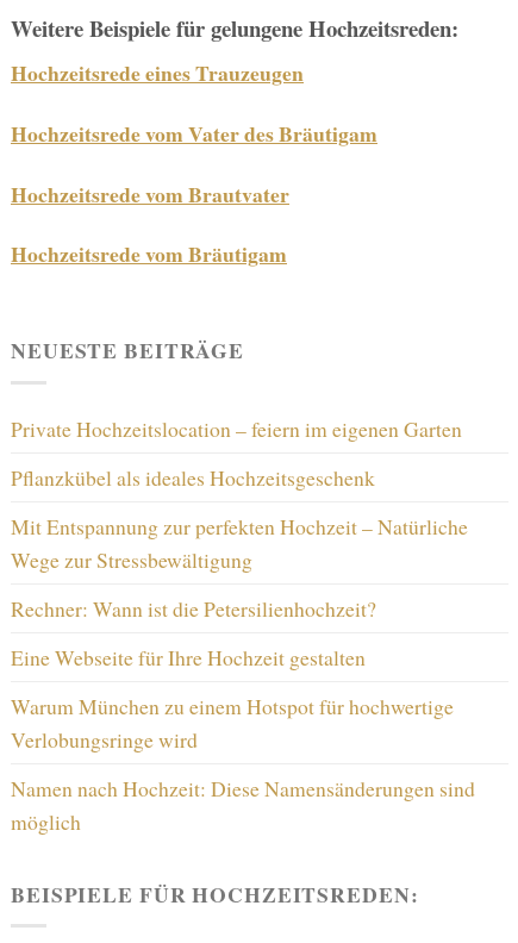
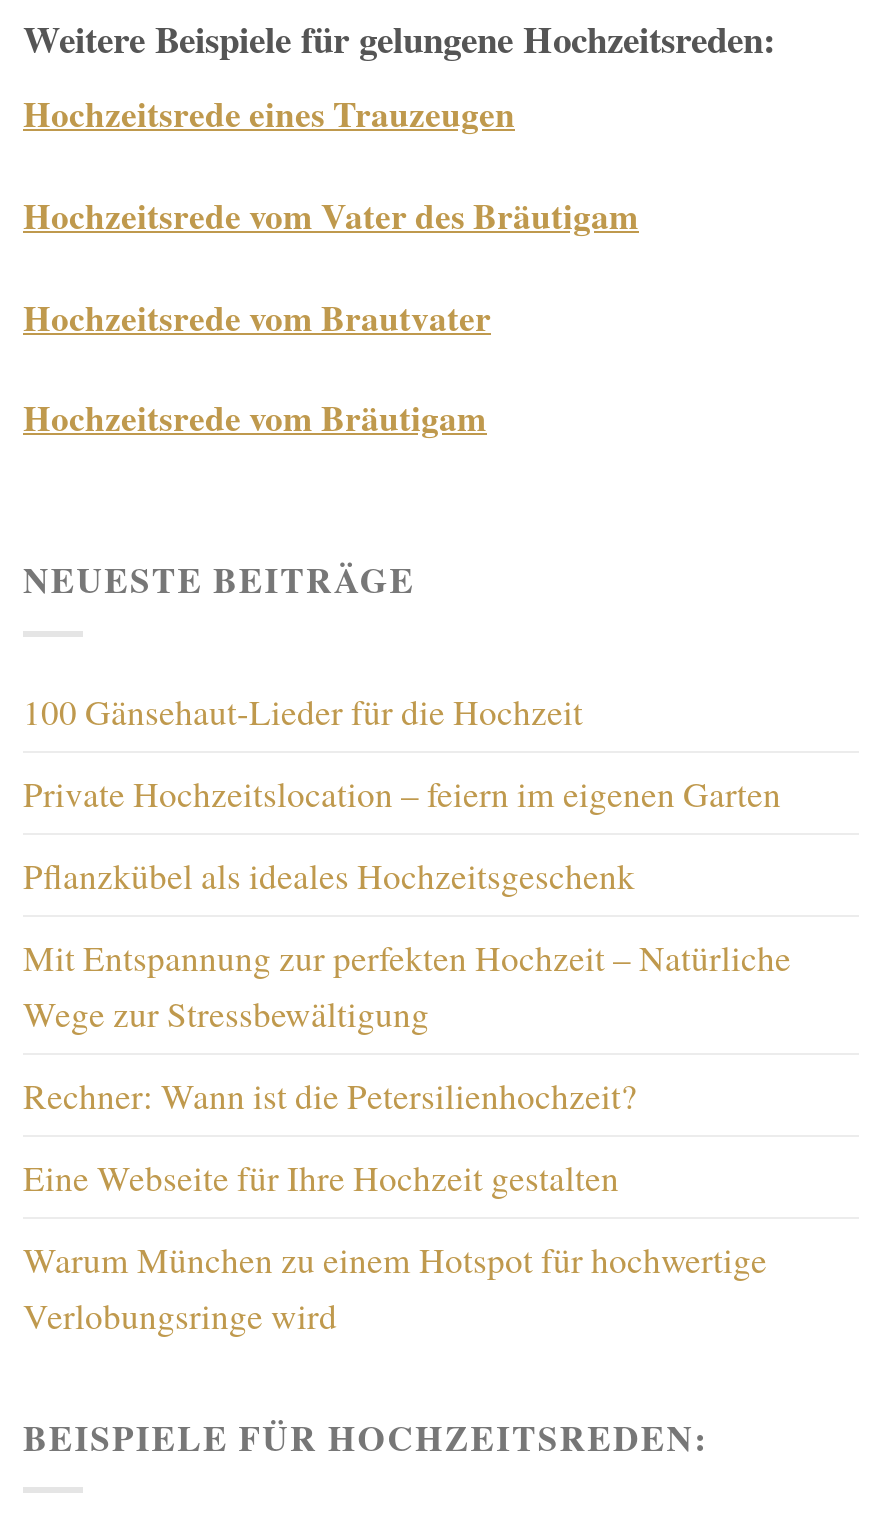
none -> [23,688,583,736] 100 Gänsehaut-Lieder für die Hochzeit
moved [11,415,468,754] -> [23,770,791,1340]: Private Hochzeitslocation – feiern im eigenen Garten | Pflanzkübel als ideales Hochzeitsgeschenk | Mit Entspannung zur perfekten Hochzeit – Natürliche | Wege zur Stressbewältigung | Rechner: Wann ist die Petersilienhochzeit? | Eine Webseite für Ihre Hochzeit gestalten | Warum München zu einem Hotspot für hochwertige | Verlobungsringe wird
[11,775,475,836] Namen nach Hochzeit: Diese Namensänderungen sind | möglich -> none

